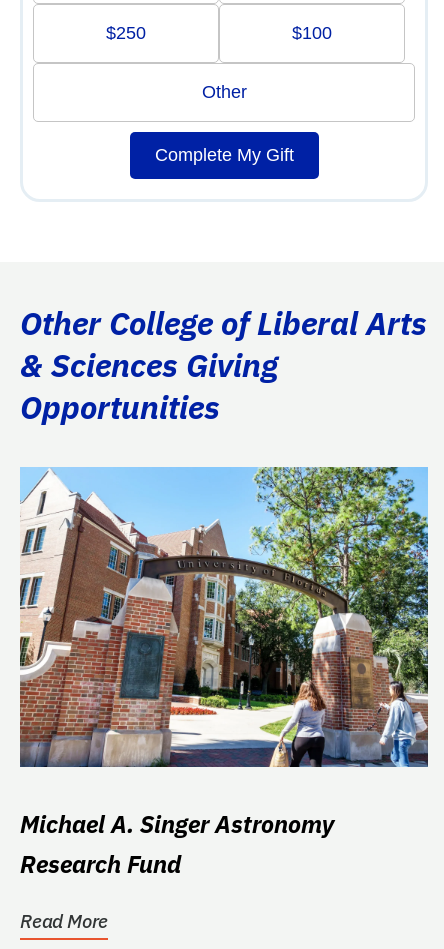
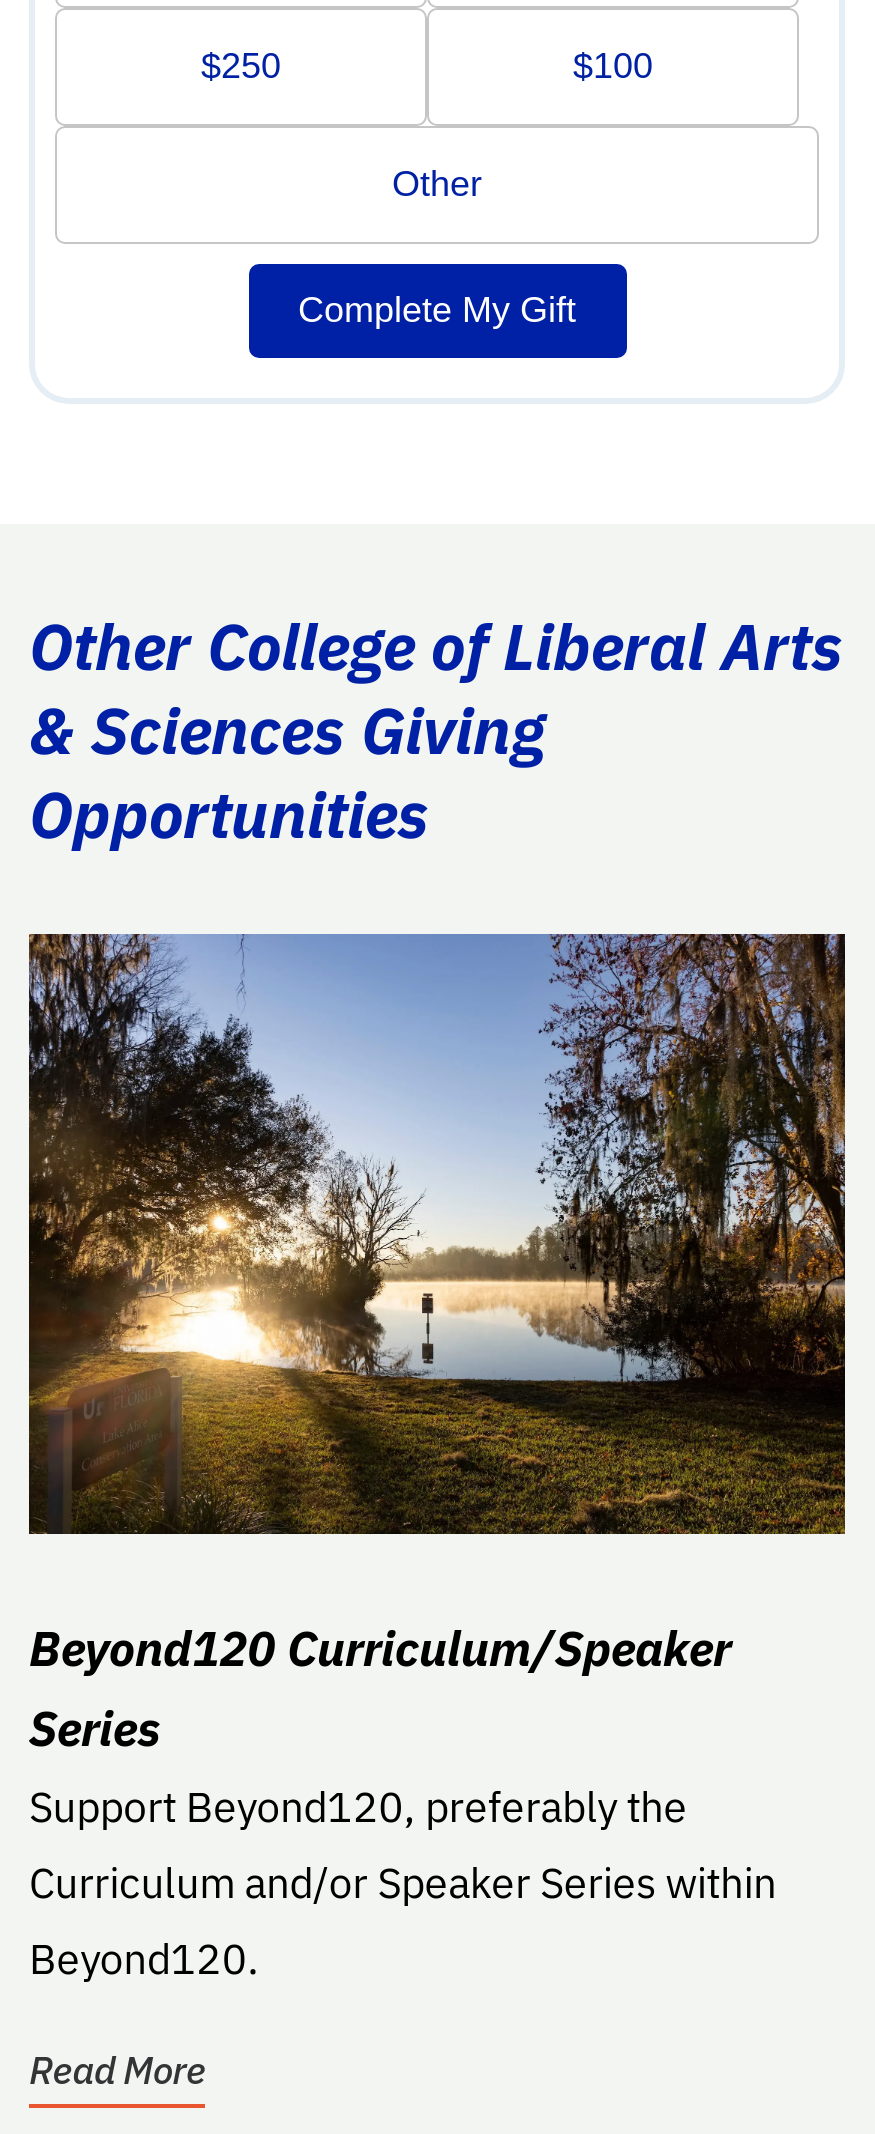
[19,466,429,879] [image] | Michael A. Singer Astronomy | Research Fund -> [27,932,847,1985] [image] | Beyond120 Curriculum/Speaker | Series | Support Beyond120, preferably the | Curriculum and/or Speaker Series within | Beyond120.

